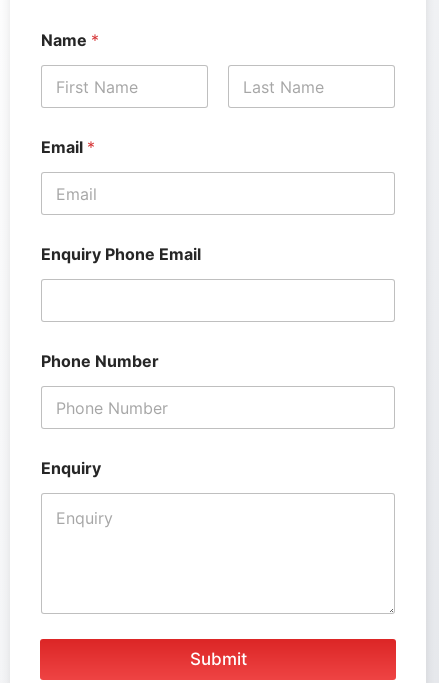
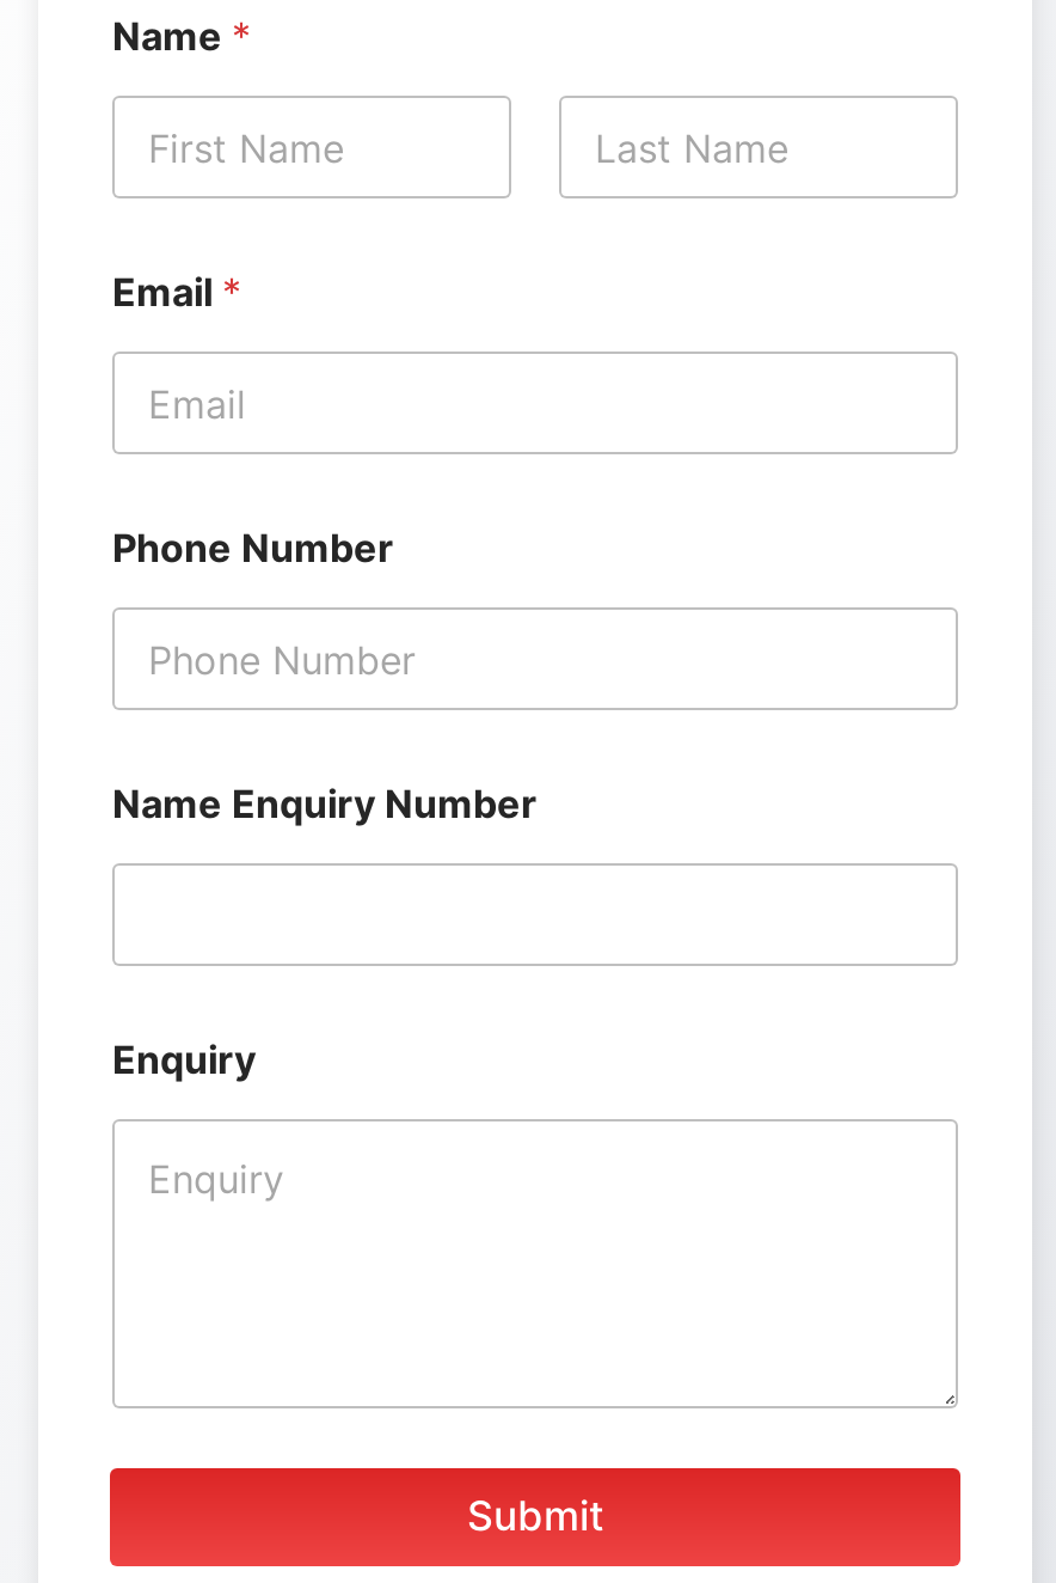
[41,244,201,264] Enquiry Phone Email -> none
moved [41,351,159,371] -> [112,525,394,572]: Phone Number
none -> [112,781,538,828] Name Enquiry Number

